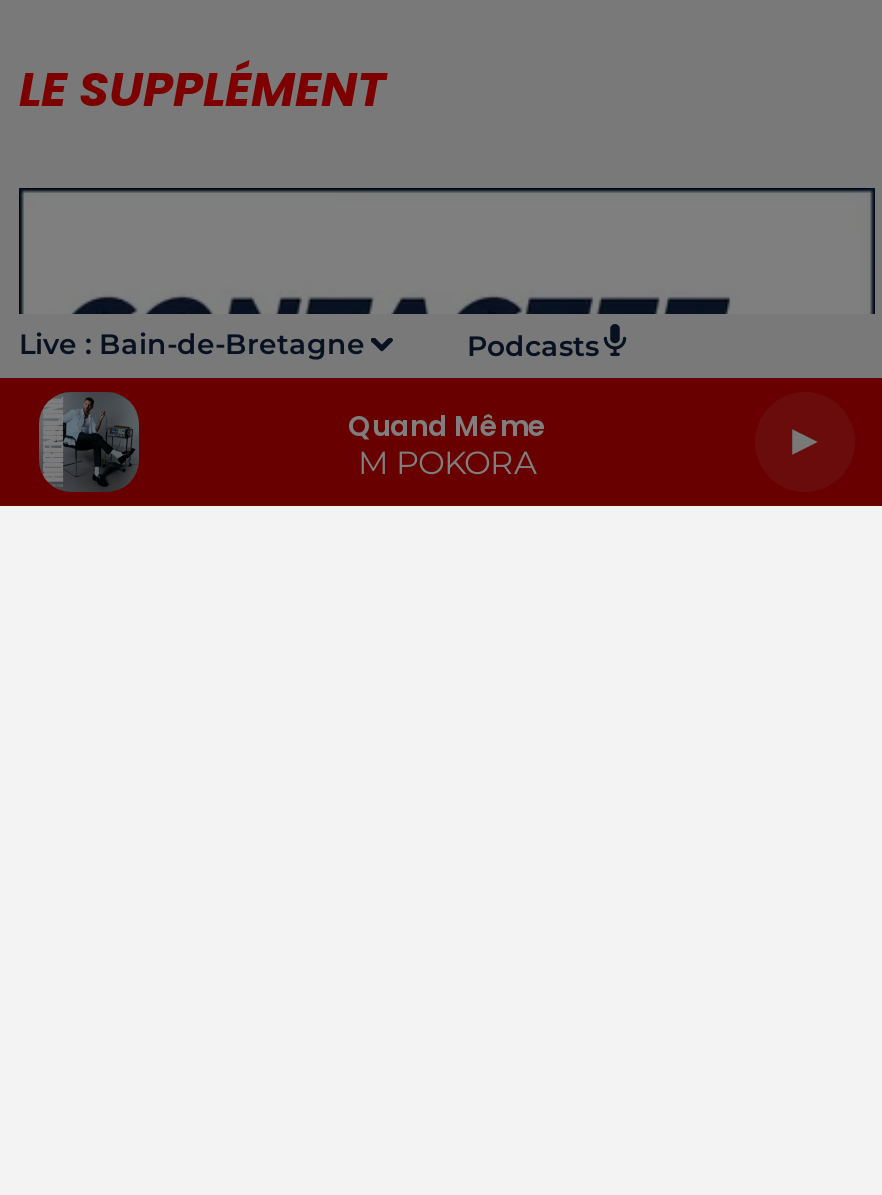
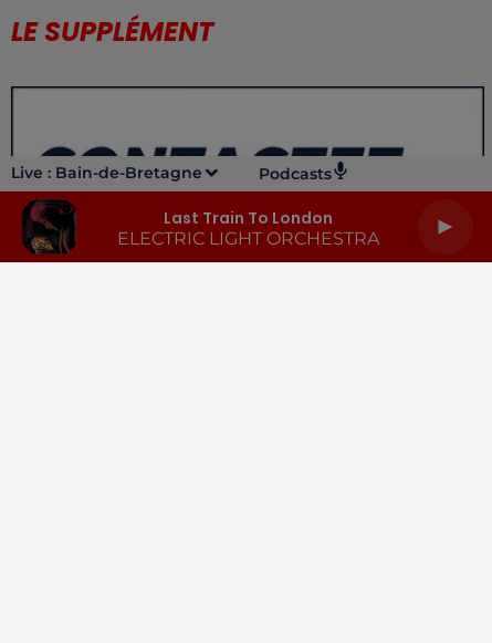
[39,392,139,492] [image] -> [22,199,76,255] [image]
[348,405,546,481] Quand Même | M POKORA -> [117,206,379,248] Last Train To London | ELECTRIC LIGHT ORCHESTRA

